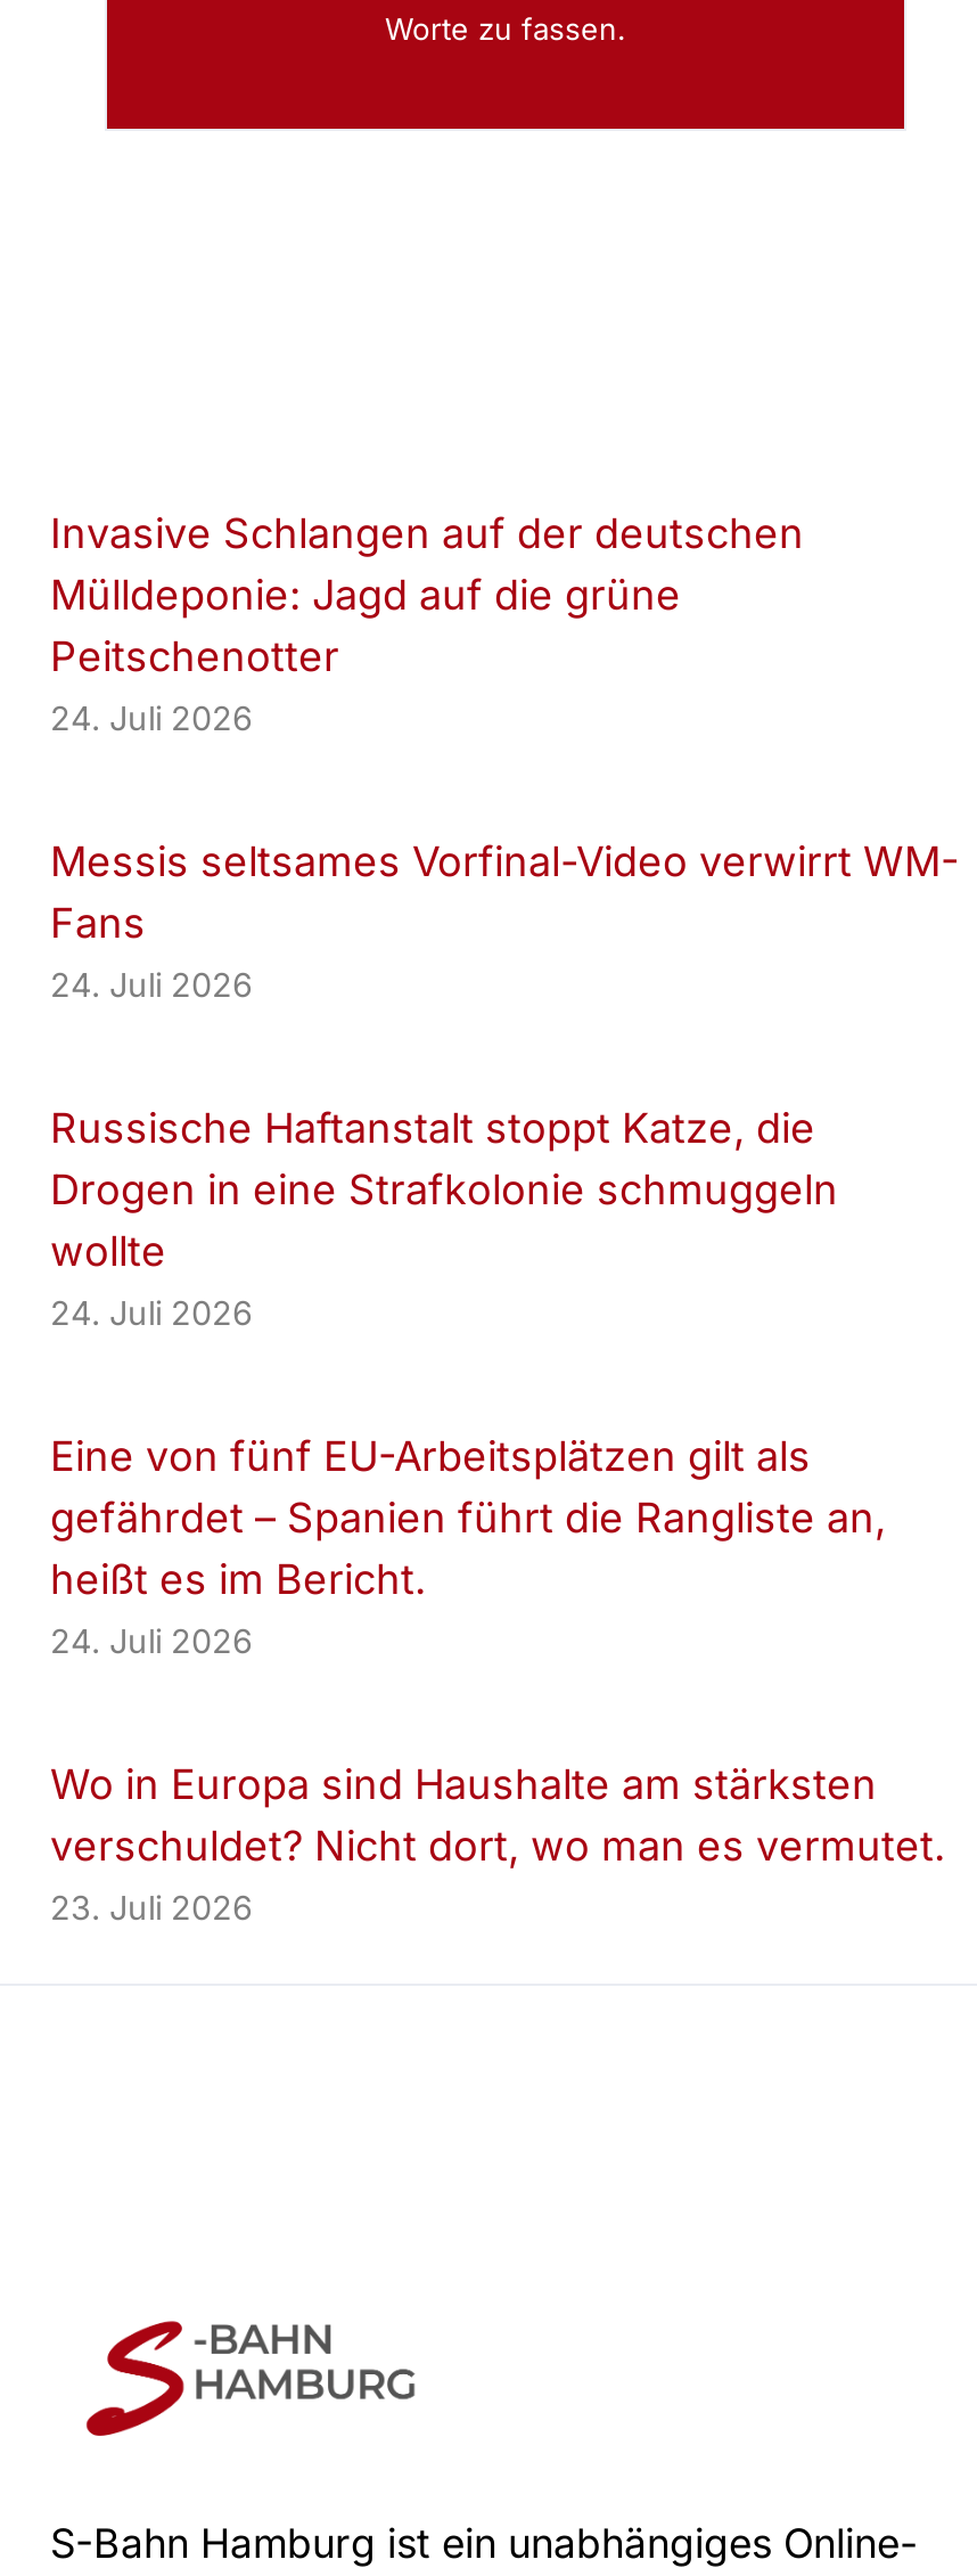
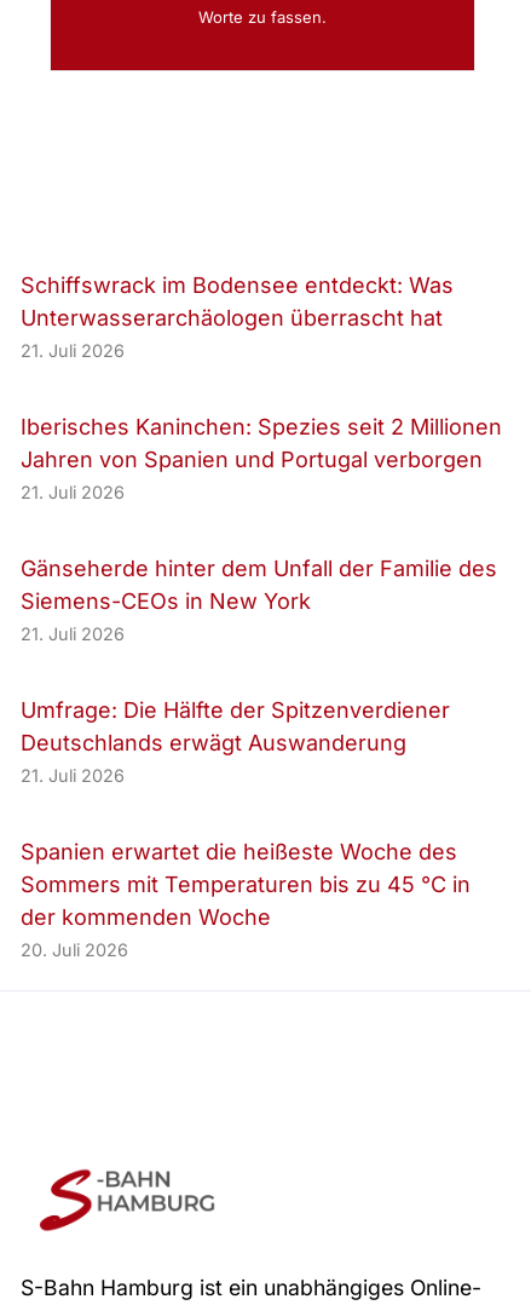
[50,509,804,737] Invasive Schlangen auf der deutschen | Mülldeponie: Jagd auf die grüne | Peitschenotter | 24. Juli 2026 -> [21,272,454,361] Schiffswrack im Bodensee entdeckt: Was | Unterwasserarchäologen überrascht hat | 21. Juli 2026
[50,837,959,1004] Messis seltsames Vorfinal-Video verwirrt WM- | Fans | 24. Juli 2026 -> [21,414,502,502] Iberisches Kaninchen: Spezies seit 2 Millionen | Jahren von Spanien und Portugal verborgen | 21. Juli 2026
[50,1104,838,1332] Russische Haftanstalt stoppt Katze, die | Drogen in eine Strafkolonie schmuggeln | wollte | 24. Juli 2026 -> [21,556,497,644] Gänseherde hinter dem Unfall der Familie des | Siemens-CEOs in New York | 21. Juli 2026
[50,1432,886,1660] Eine von fünf EU-Arbeitsplätzen gilt als | gefährdet – Spanien führt die Rangliste an, | heißt es im Bericht. | 24. Juli 2026 -> [21,697,450,786] Umfrage: Die Hälfte der Spitzenverdiener | Deutschlands erwägt Auswanderung | 21. Juli 2026
[50,1760,945,1927] Wo in Europa sind Haushalte am stärksten | verschuldet? Nicht dort, wo man es vermutet. | 23. Juli 2026 -> [21,839,471,960] Spanien erwartet die heißeste Woche des | Sommers mit Temperaturen bis zu 45 °C in | der kommenden Woche | 20. Juli 2026

